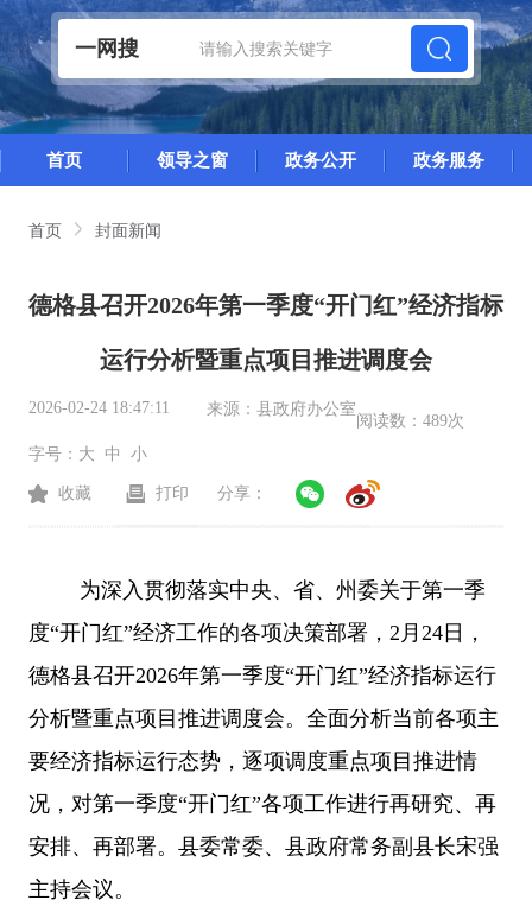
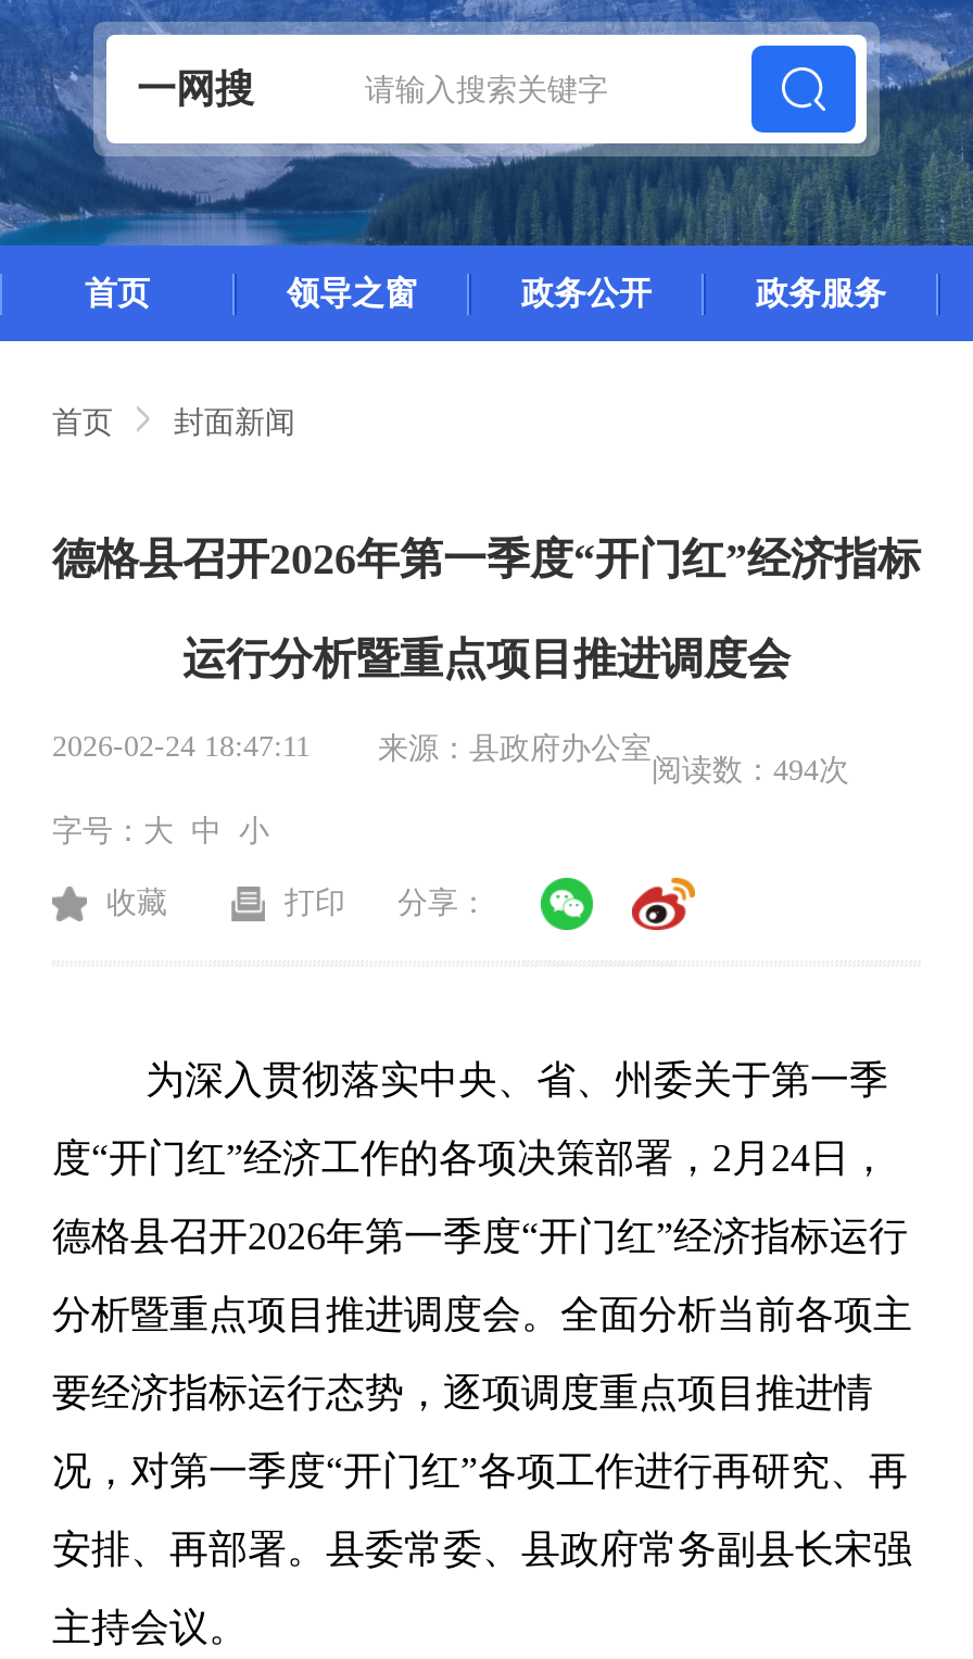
[356,412,464,430] 阅读数：489次 -> [652,754,849,787] 阅读数：494次

